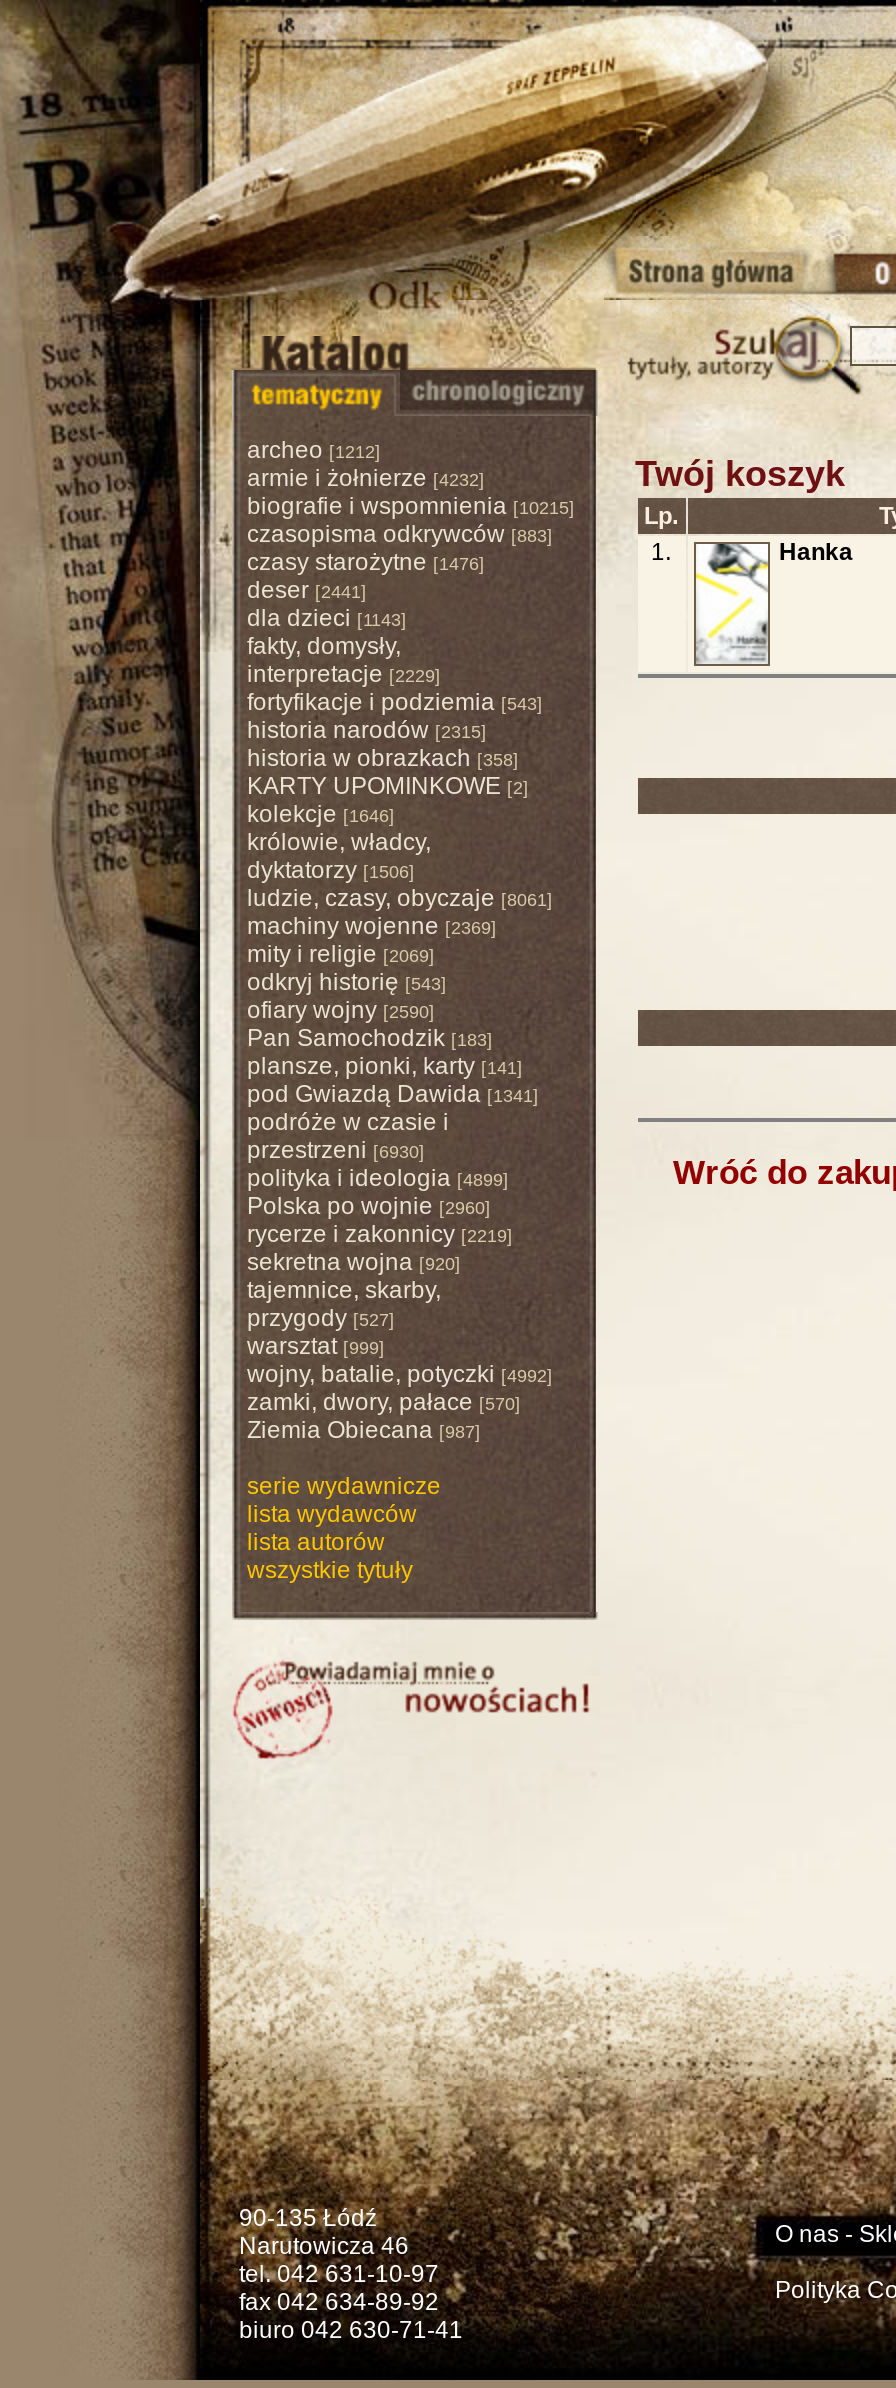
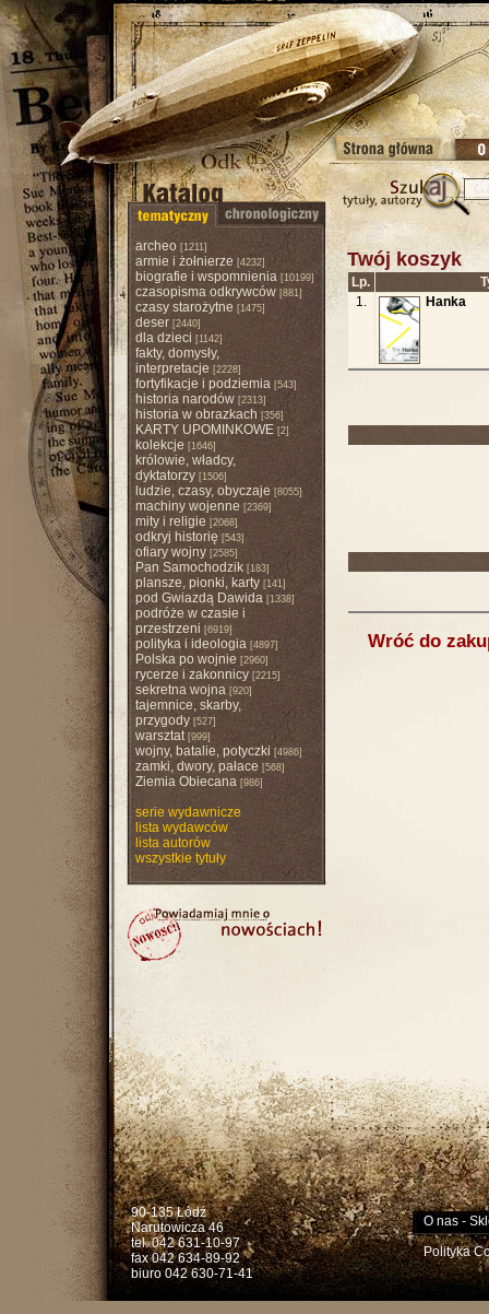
[247,436,381,464] archeo [1212] -> [135,238,207,254] archeo [1211]
[247,492,575,520] biografie i wspomnienia [10215] -> [135,269,314,284] biografie i wspomnienia [10199]
[247,520,553,548] czasopisma odkrywców [883] -> [135,284,302,300] czasopisma odkrywców [881]
[247,548,485,576] czasy starożytne [1476] -> [135,300,265,315] czasy starożytne [1475]
[247,576,367,604] deser [2441] -> [135,315,200,330] deser [2440]
[247,604,407,632] dla dzieci [1143] -> [135,330,222,345] dla dzieci [1142]
[247,660,441,688] interpretacje [2229] -> [135,361,241,376] interpretacje [2228]
[247,716,487,744] historia narodów [2315] -> [135,391,266,407] historia narodów [2313]
[247,744,519,772] historia w obrazkach [358] -> [135,407,283,422] historia w obrazkach [356]
[247,884,553,912] ludzie, czasy, obyczaje [8061] -> [135,483,302,498] ludzie, czasy, obyczaje [8055]
[247,940,435,968] mity i religie[2069] -> [135,514,237,529] mity i religie[2068]
[247,996,435,1024] ofiary wojny [2590] -> [135,544,237,560] ofiary wojny [2585]
[247,1080,539,1108] pod Gwiazdą Dawida [1341] -> [135,590,294,606] pod Gwiazdą Dawida [1338]
[247,1136,425,1164] przestrzeni [6930] -> [135,621,232,636] przestrzeni [6919]
[247,1164,509,1192] polityka i ideologia [4899] -> [135,636,278,652] polityka i ideologia [4897]
[247,1220,513,1248] rycerze i zakonnicy [2219] -> [135,667,280,682] rycerze i zakonnicy [2215]
[247,1360,553,1388] wojny, batalie, potyczki [4992] -> [135,743,302,759] wojny, batalie, potyczki [4986]
[247,1388,521,1416] zamki, dwory, pałace [570] -> [135,759,284,774] zamki, dwory, pałace [568]
[247,1416,481,1444] Ziemia Obiecana [987] -> [135,774,263,789] Ziemia Obiecana [986]

